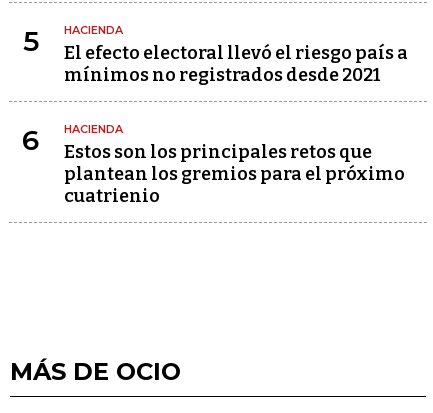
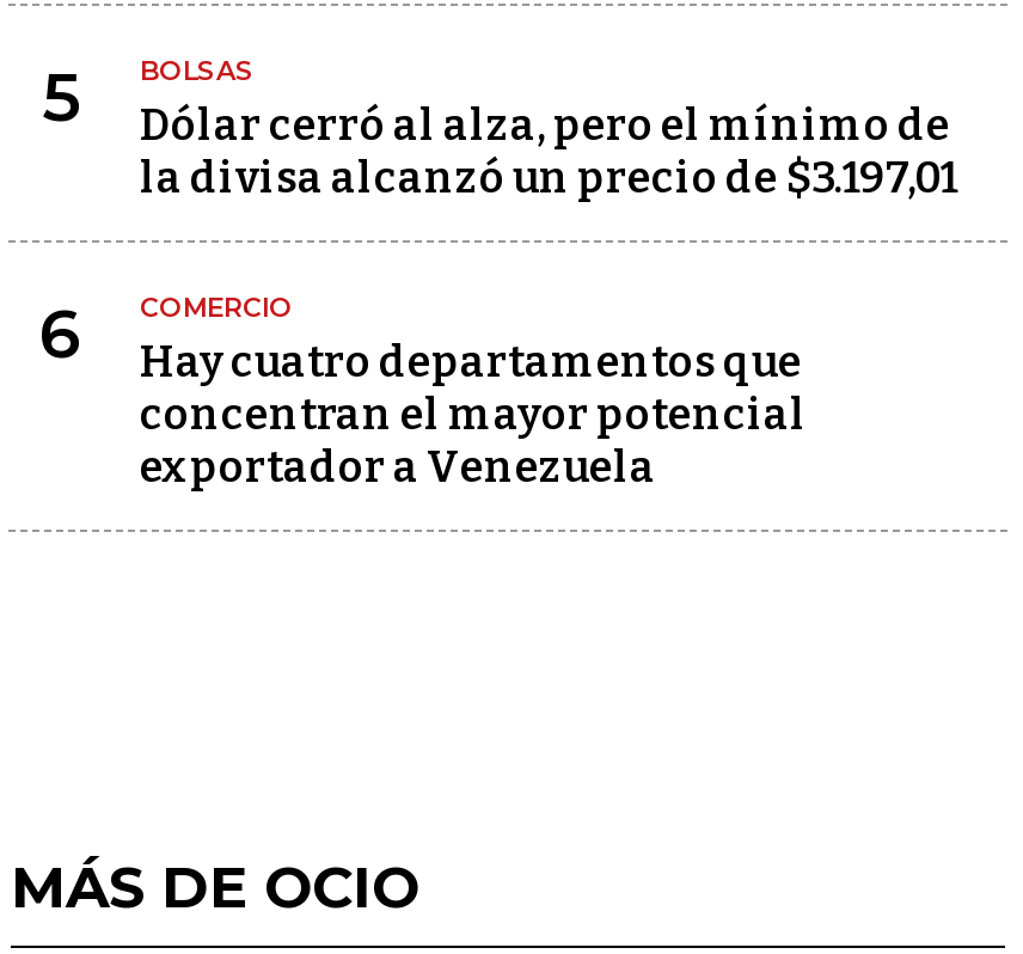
[64,23,408,86] HACIENDA | El efecto electoral llevó el riesgo país a | mínimos no registrados desde 2021 -> [140,54,957,204] BOLSAS | Dólar cerró al alza, pero el mínimo de | la divisa alcanzó un precio de $3.197,01
[64,122,405,207] HACIENDA | Estos son los principales retos que | plantean los gremios para el próximo | cuatrienio -> [140,291,807,494] COMERCIO | Hay cuatro departamentos que | concentran el mayor potencial | exportador a Venezuela

